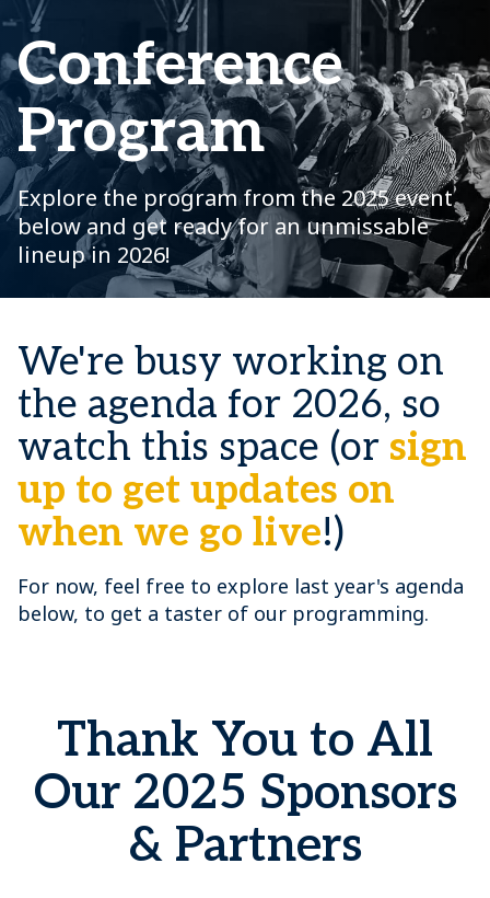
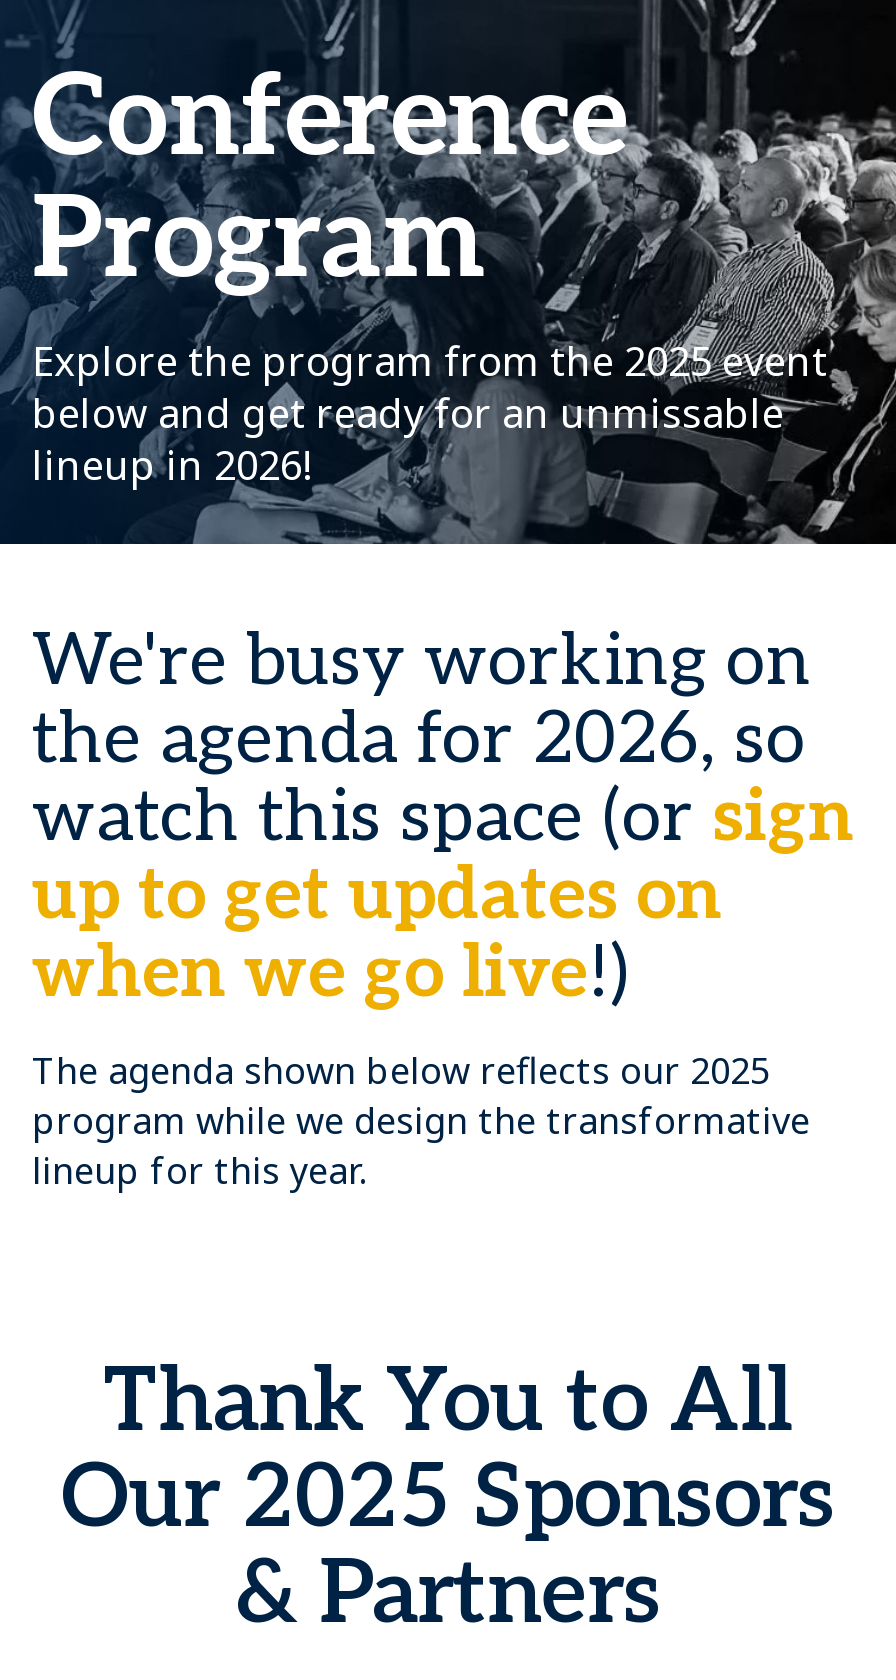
[17,573,464,626] For now, feel free to explore last year's agenda | below, to get a taster of our programming. -> [32,1046,810,1194] The agenda shown below reflects our 2025 | program while we design the transformative | lineup for this year.

